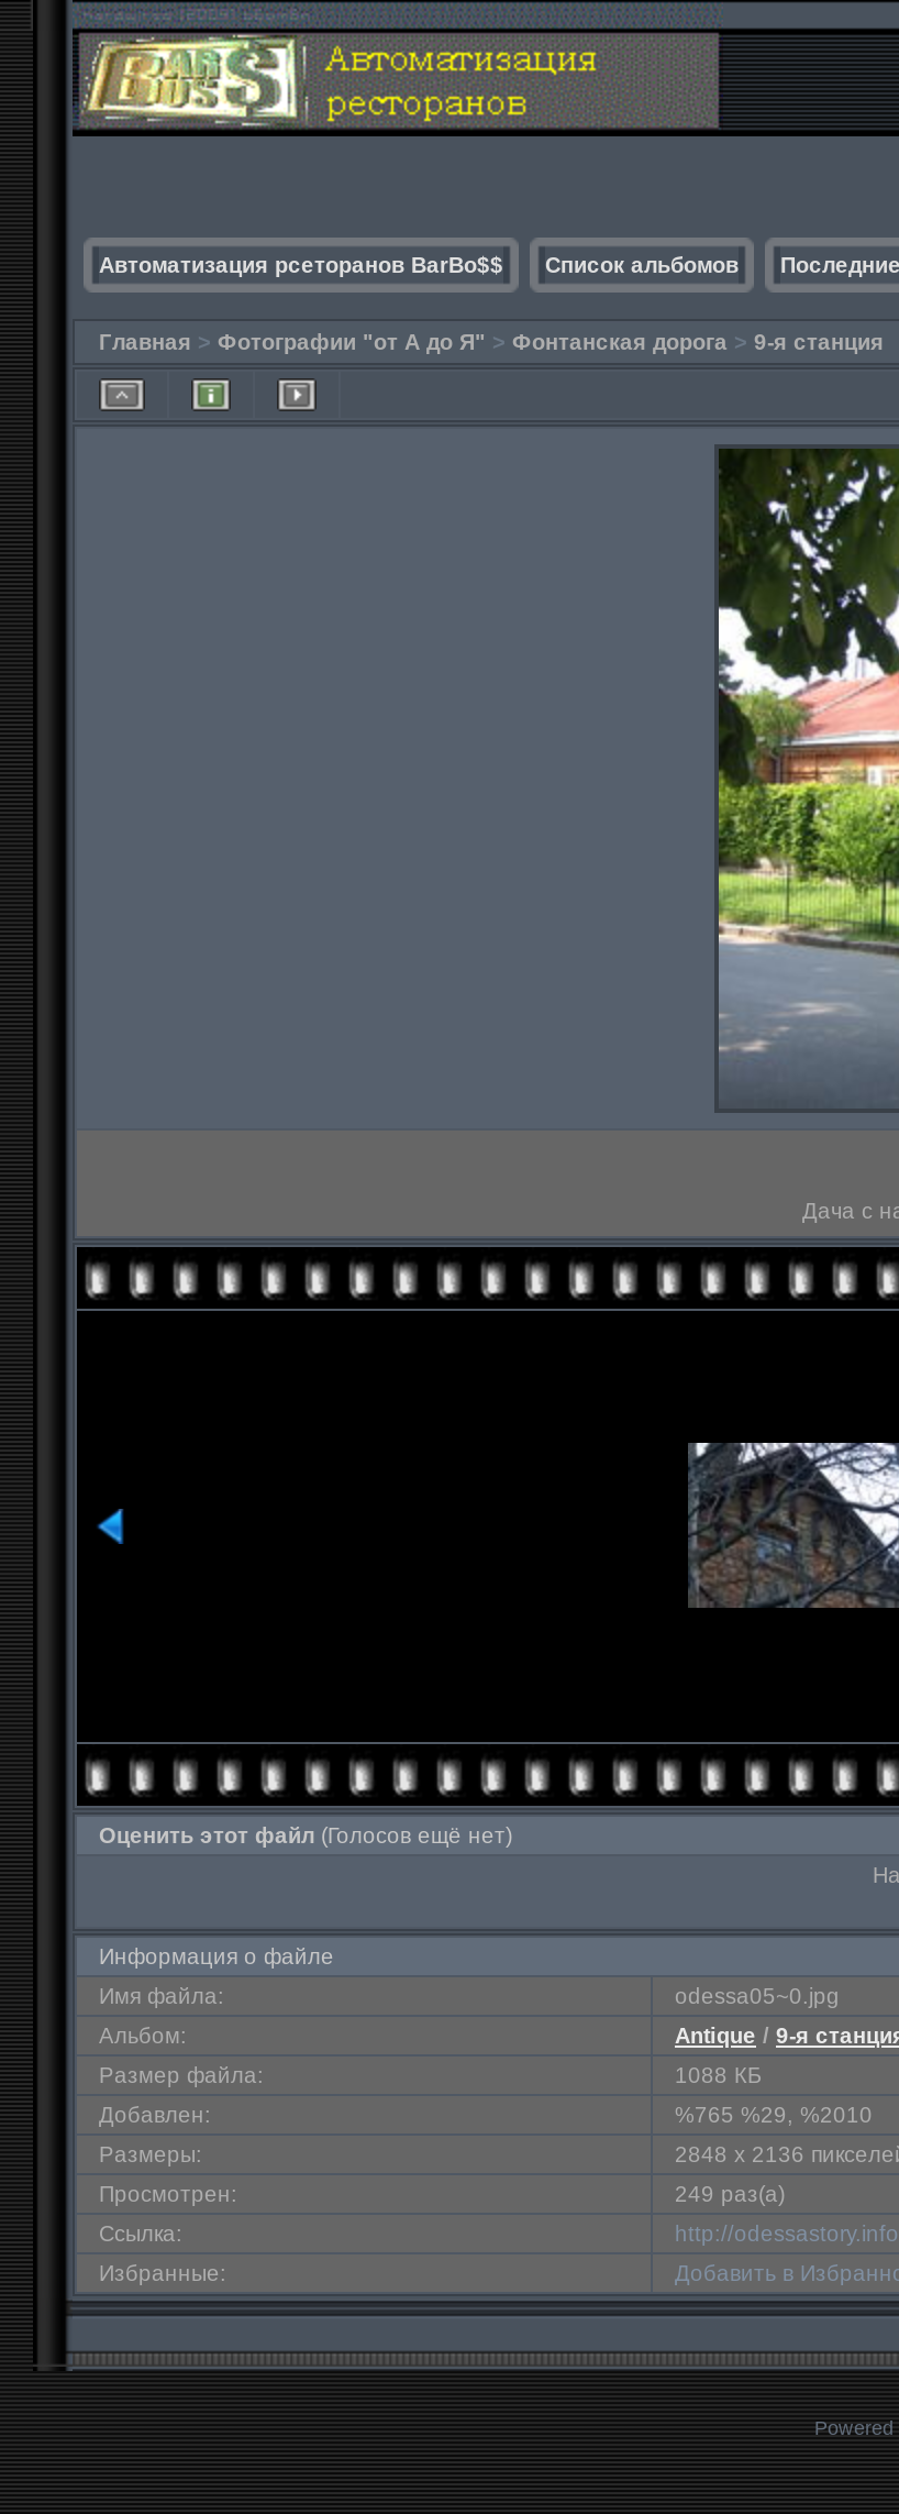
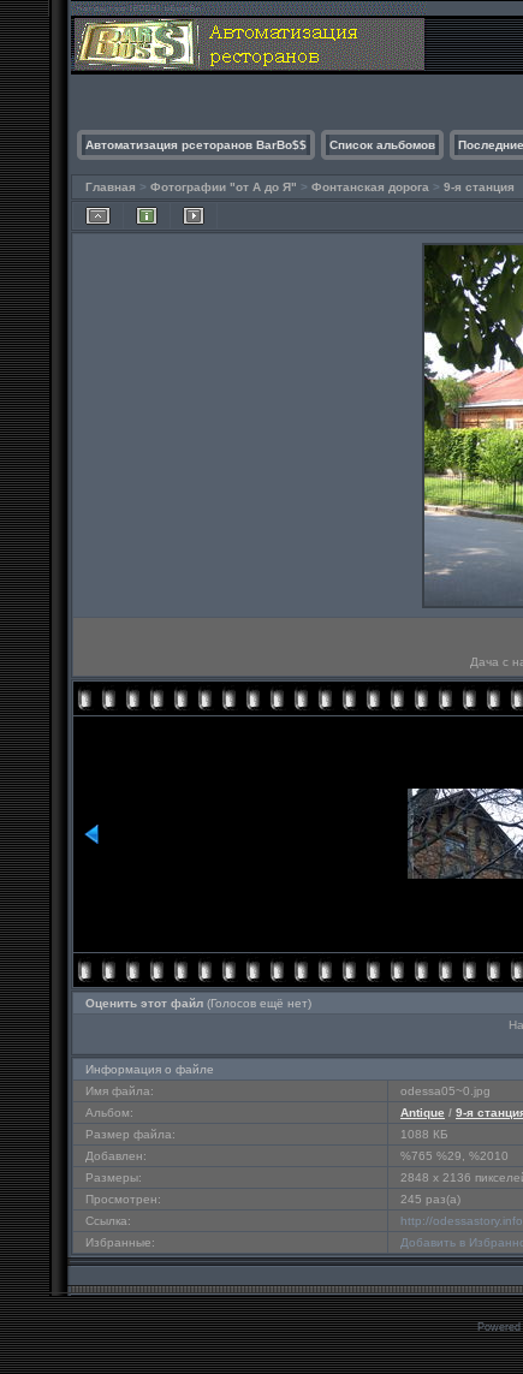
[675,2182,785,2206] 249 раз(а) -> [400,1192,460,1206] 245 раз(а)

